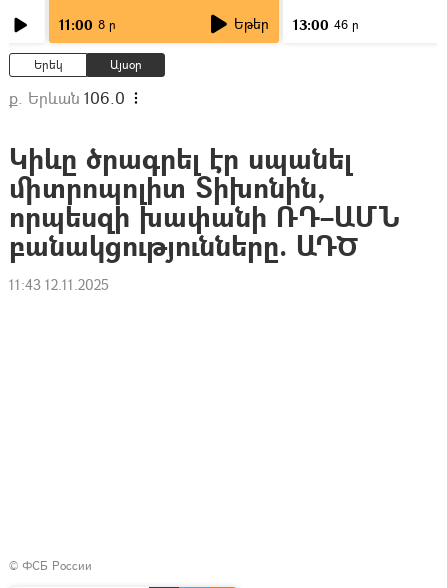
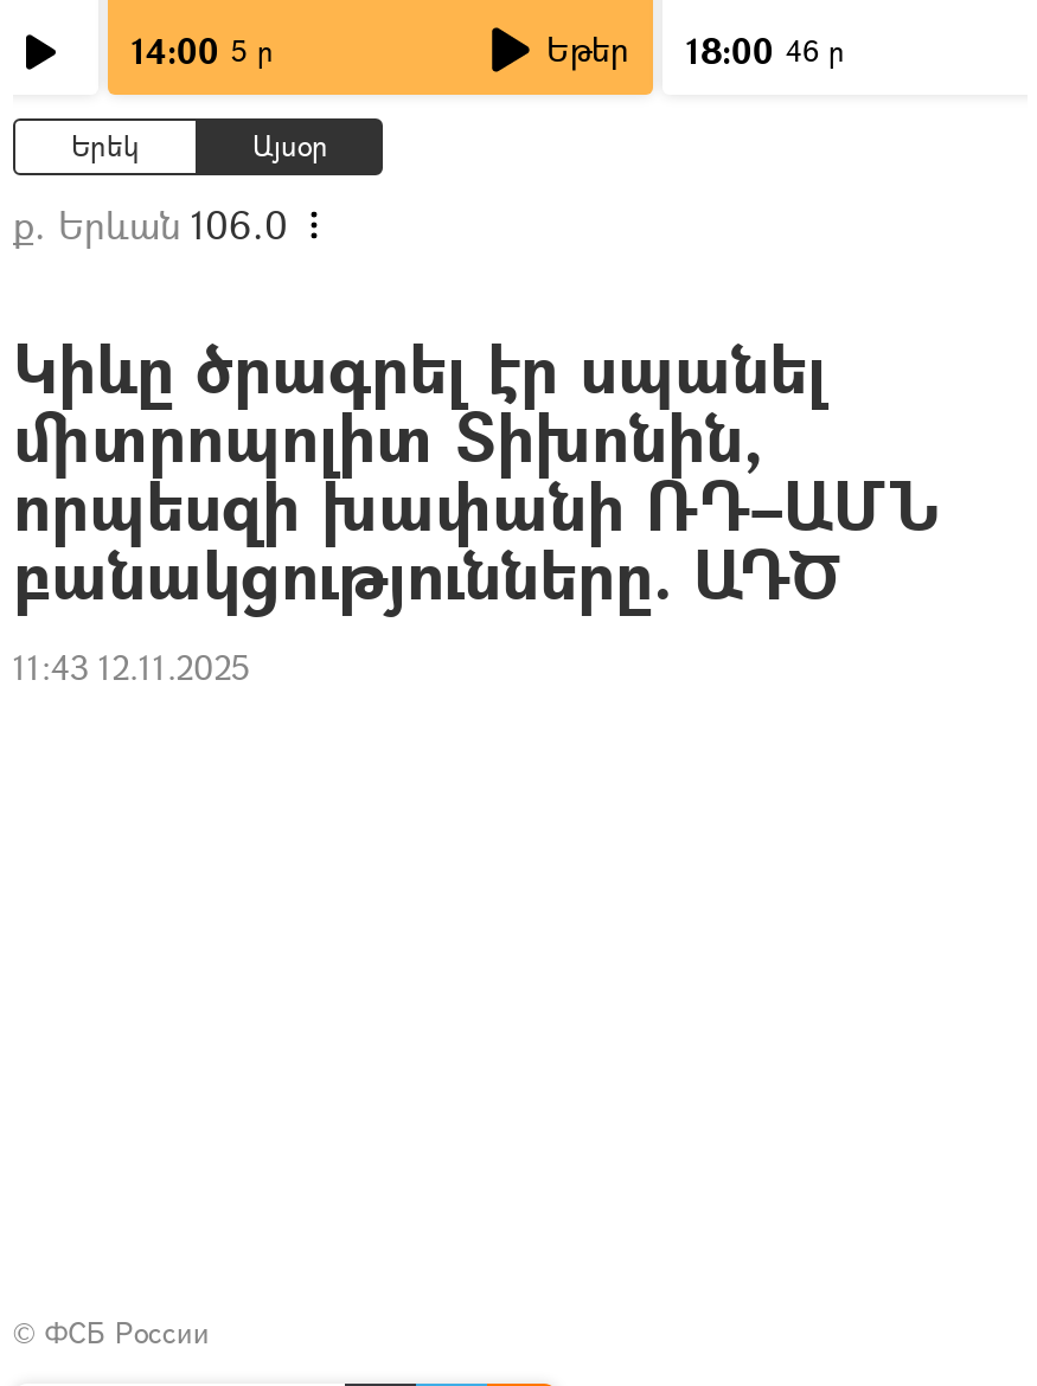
[59,15,116,34] 11:00 8 ր -> [132,28,274,73] 14:00 5 ր
[234,14,359,34] Եթեր 13:00 46 ր -> [546,26,845,73] Եթեր 18:00 46 ր

